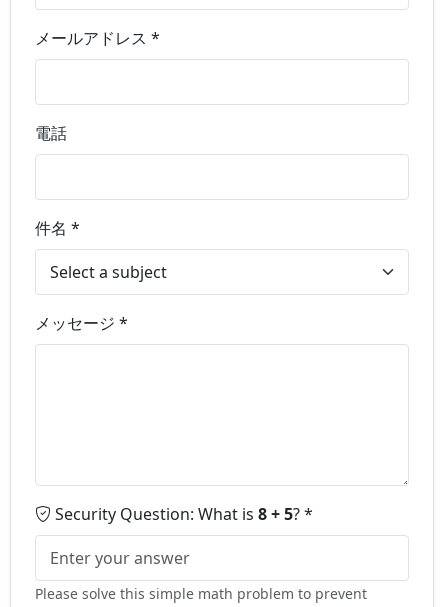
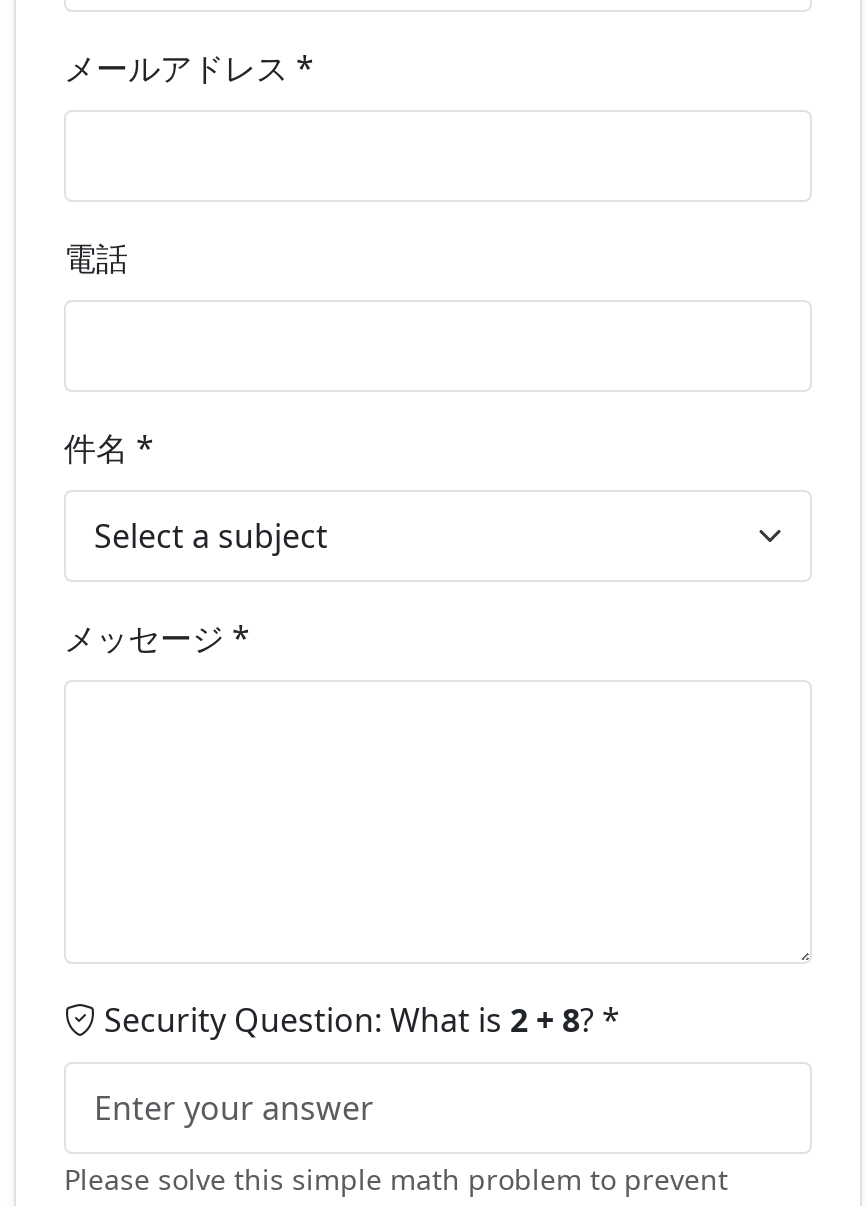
[51,503,313,525] Security Question: What is 8 + 5? * -> [96,998,620,1042] Security Question: What is 2 + 8? *

